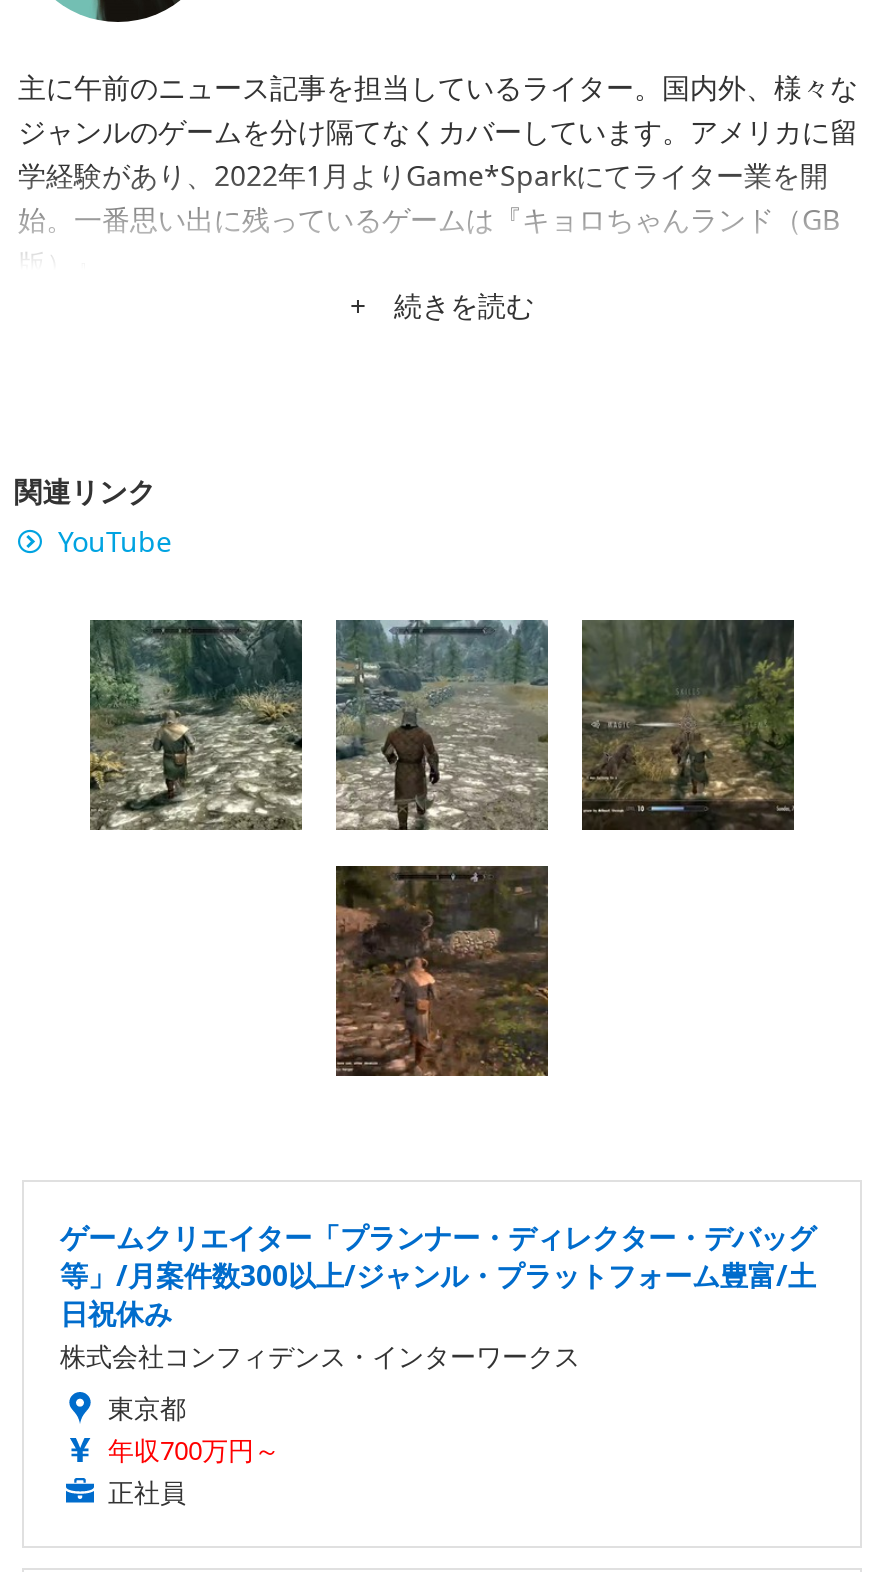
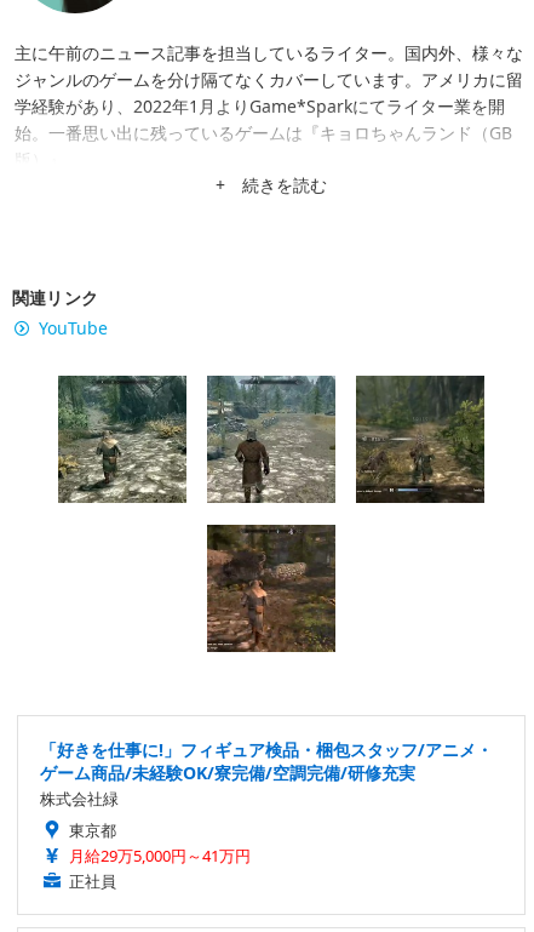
[60,1217,816,1373] ゲームクリエイター「プランナー・ディレクター・デバッグ | 等」/月案件数300以上/ジャンル・プラットフォーム豊富/土 | 日祝休み | 株式会社コンフィデンス・インターワークス -> [40,738,493,809] 「好きを仕事に!」フィギュア検品・梱包スタッフ/アニメ・ | ゲーム商品/未経験OK/寮完備/空調完備/研修充実 | 株式会社緑
[108,1431,280,1467] 年収700万円～ -> [69,844,251,866] 月給29万5,000円～41万円

